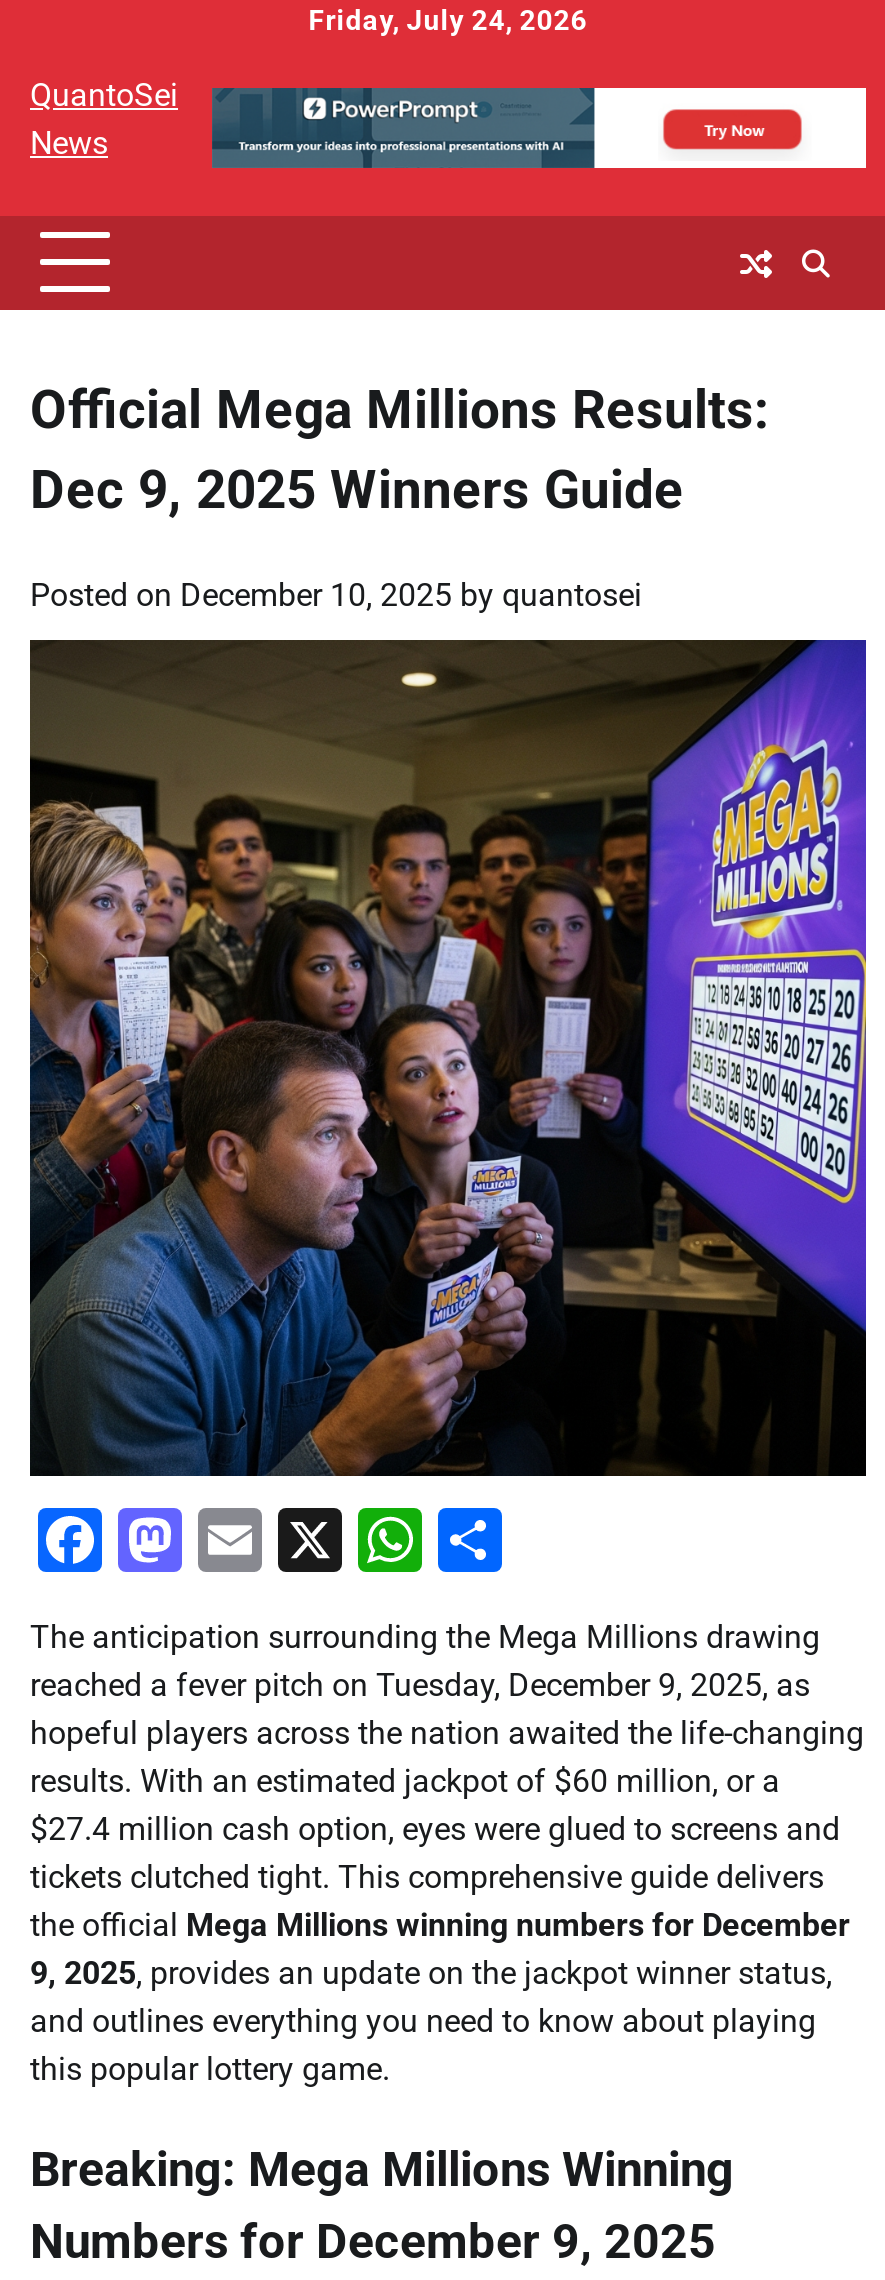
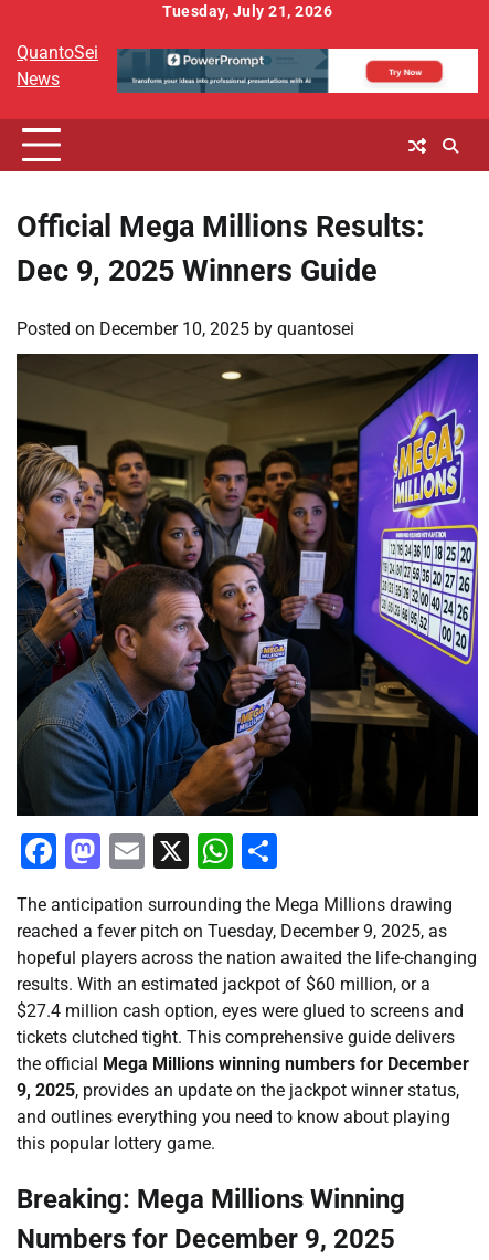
[308,4,588,36] Friday, July 24, 2026 -> [162,2,332,20] Tuesday, July 21, 2026

